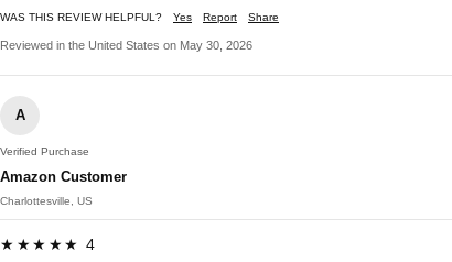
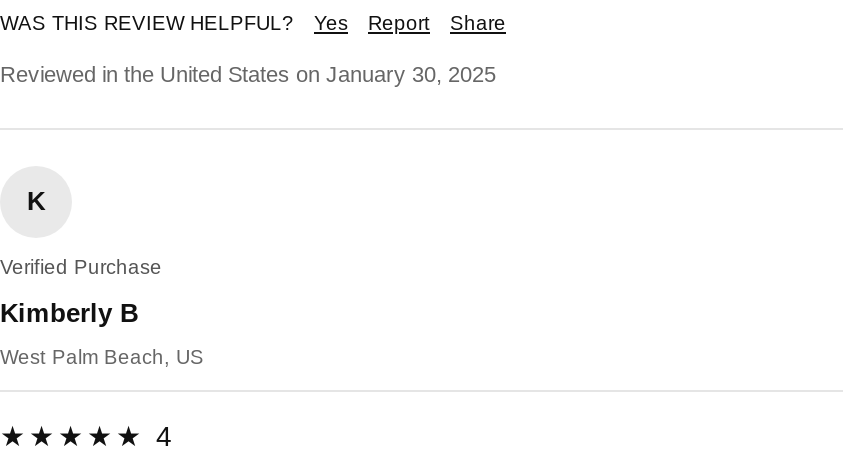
[0,38,252,51] Reviewed in the United States on May 30, 2026 -> [0,61,496,85] Reviewed in the United States on January 30, 2025
[15,106,25,123] A -> [27,185,45,215] K
[0,168,127,184] Amazon Customer -> [0,297,138,327] Kimberly B
[0,194,93,206] Charlottesville, US -> [0,345,204,367] West Palm Beach, US

